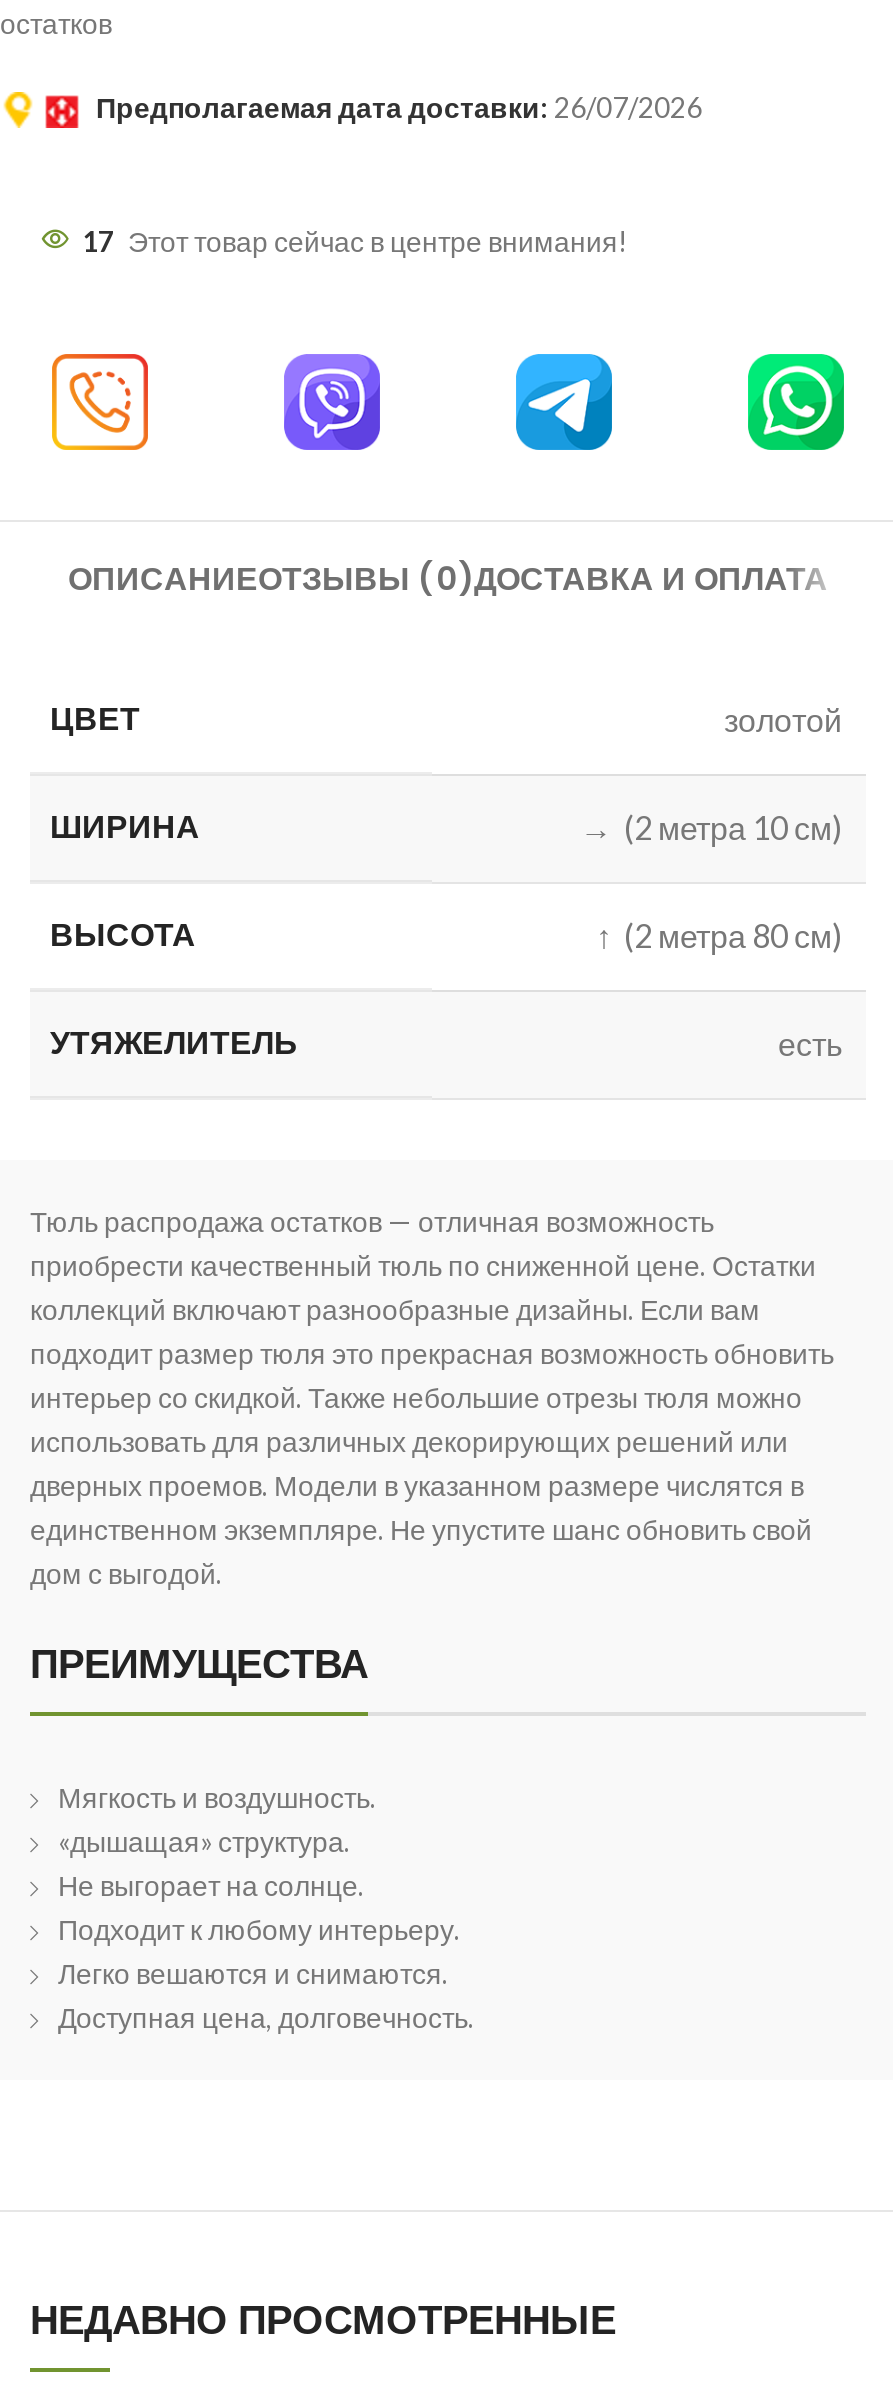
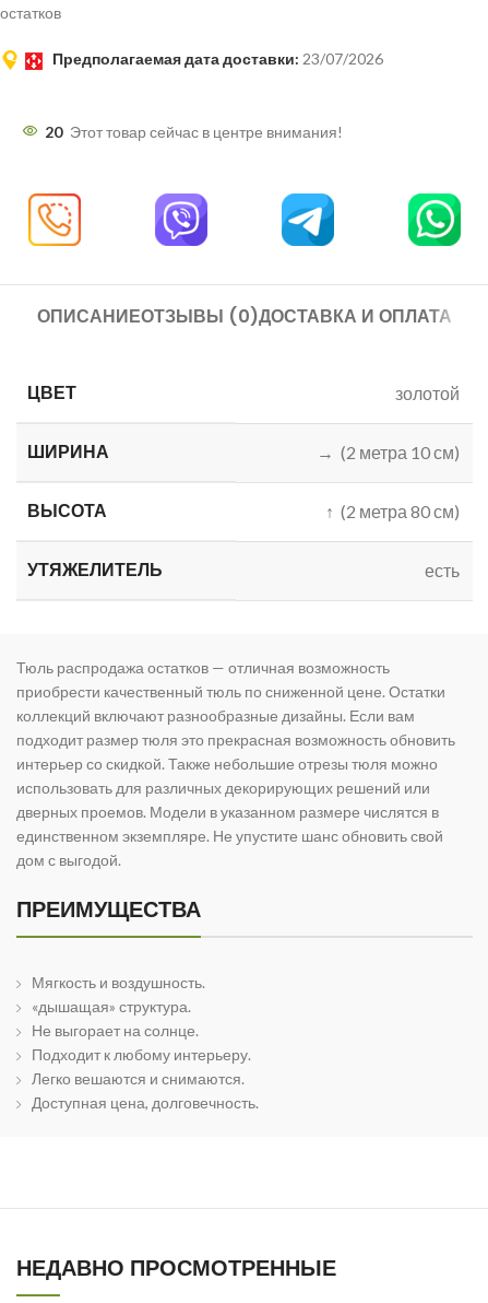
[96,90,702,124] Предполагаемая дата доставки: 26/07/2026 -> [52,49,383,68] Предполагаемая дата доставки: 23/07/2026
[82,224,628,258] 17 Этот товар сейчас в центре внимания! -> [45,122,343,141] 20 Этот товар сейчас в центре внимания!

